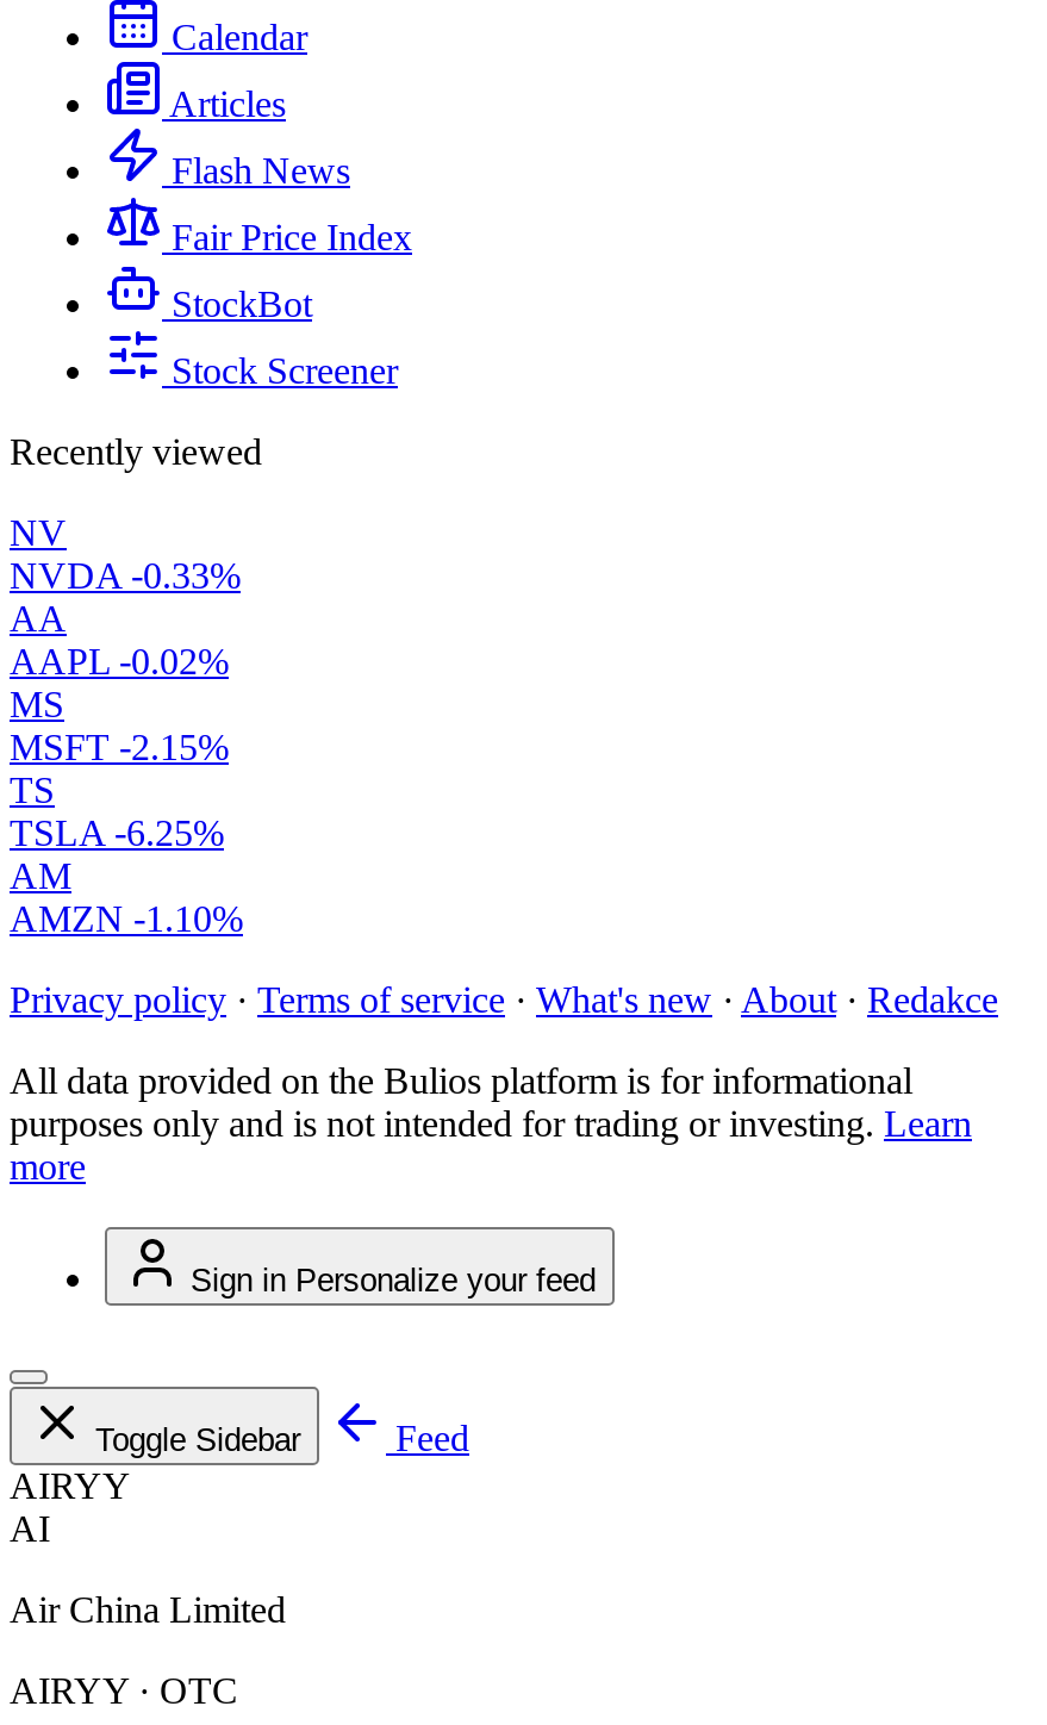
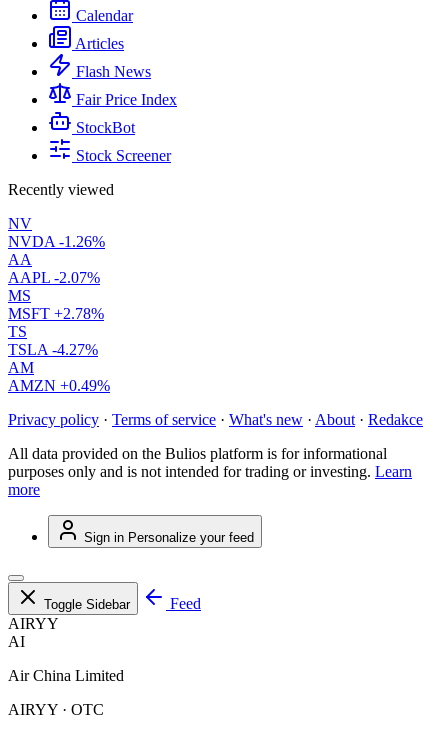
[10,555,241,596] NVDA -0.33% -> [8,233,105,250] NVDA -1.26%
[10,641,229,682] AAPL -0.02% -> [8,269,100,286] AAPL -2.07%
[10,727,229,767] MSFT -2.15% -> [8,305,104,322] MSFT +2.78%
[10,813,224,853] TSLA -6.25% -> [8,341,98,358] TSLA -4.27%
[10,898,243,939] AMZN -1.10% -> [8,377,110,394] AMZN +0.49%

